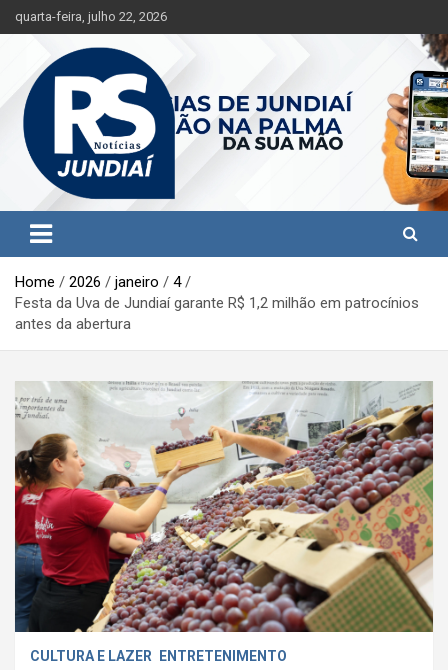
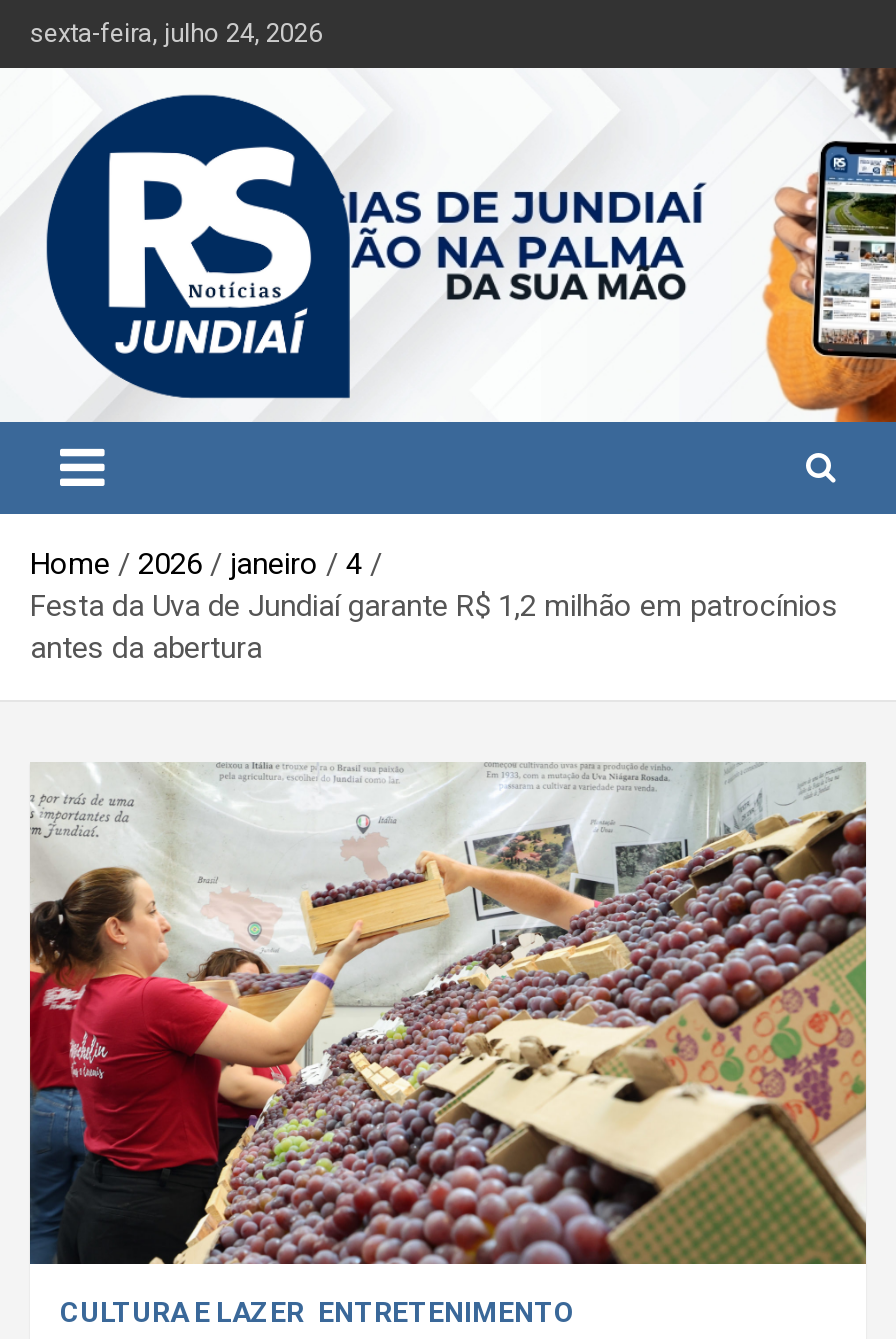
[15,9,167,24] quarta-feira, julho 22, 2026 -> [30,18,322,48] sexta-feira, julho 24, 2026

